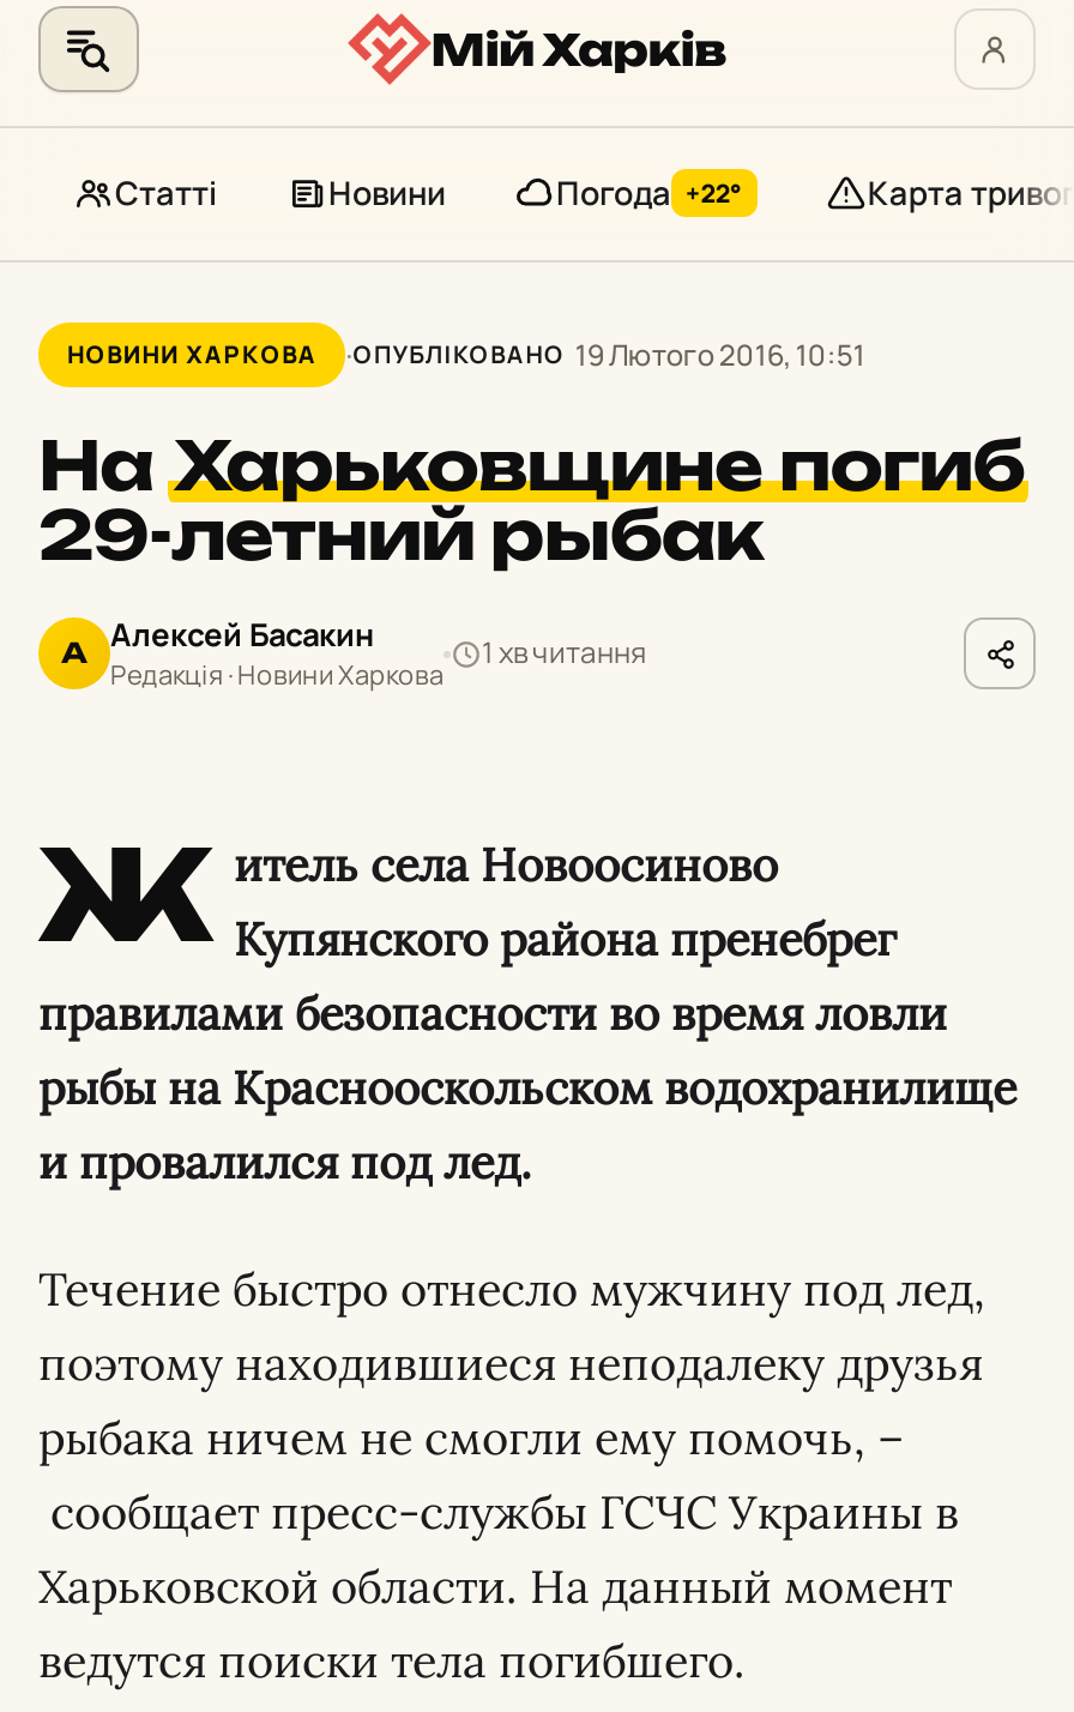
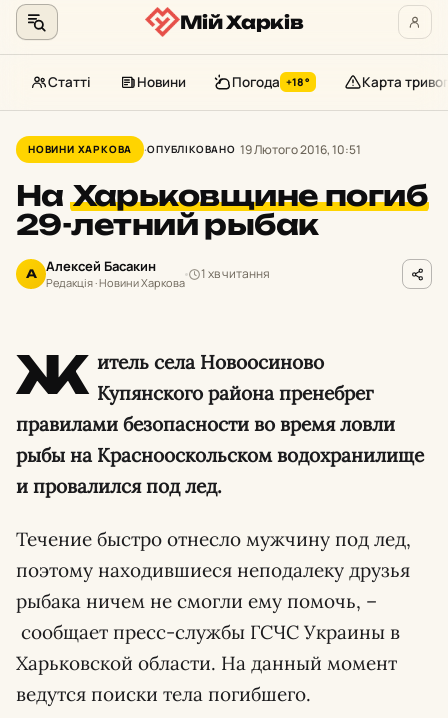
[556,171,743,215] Погода +22° -> [232,73,310,91] Погода +18°

